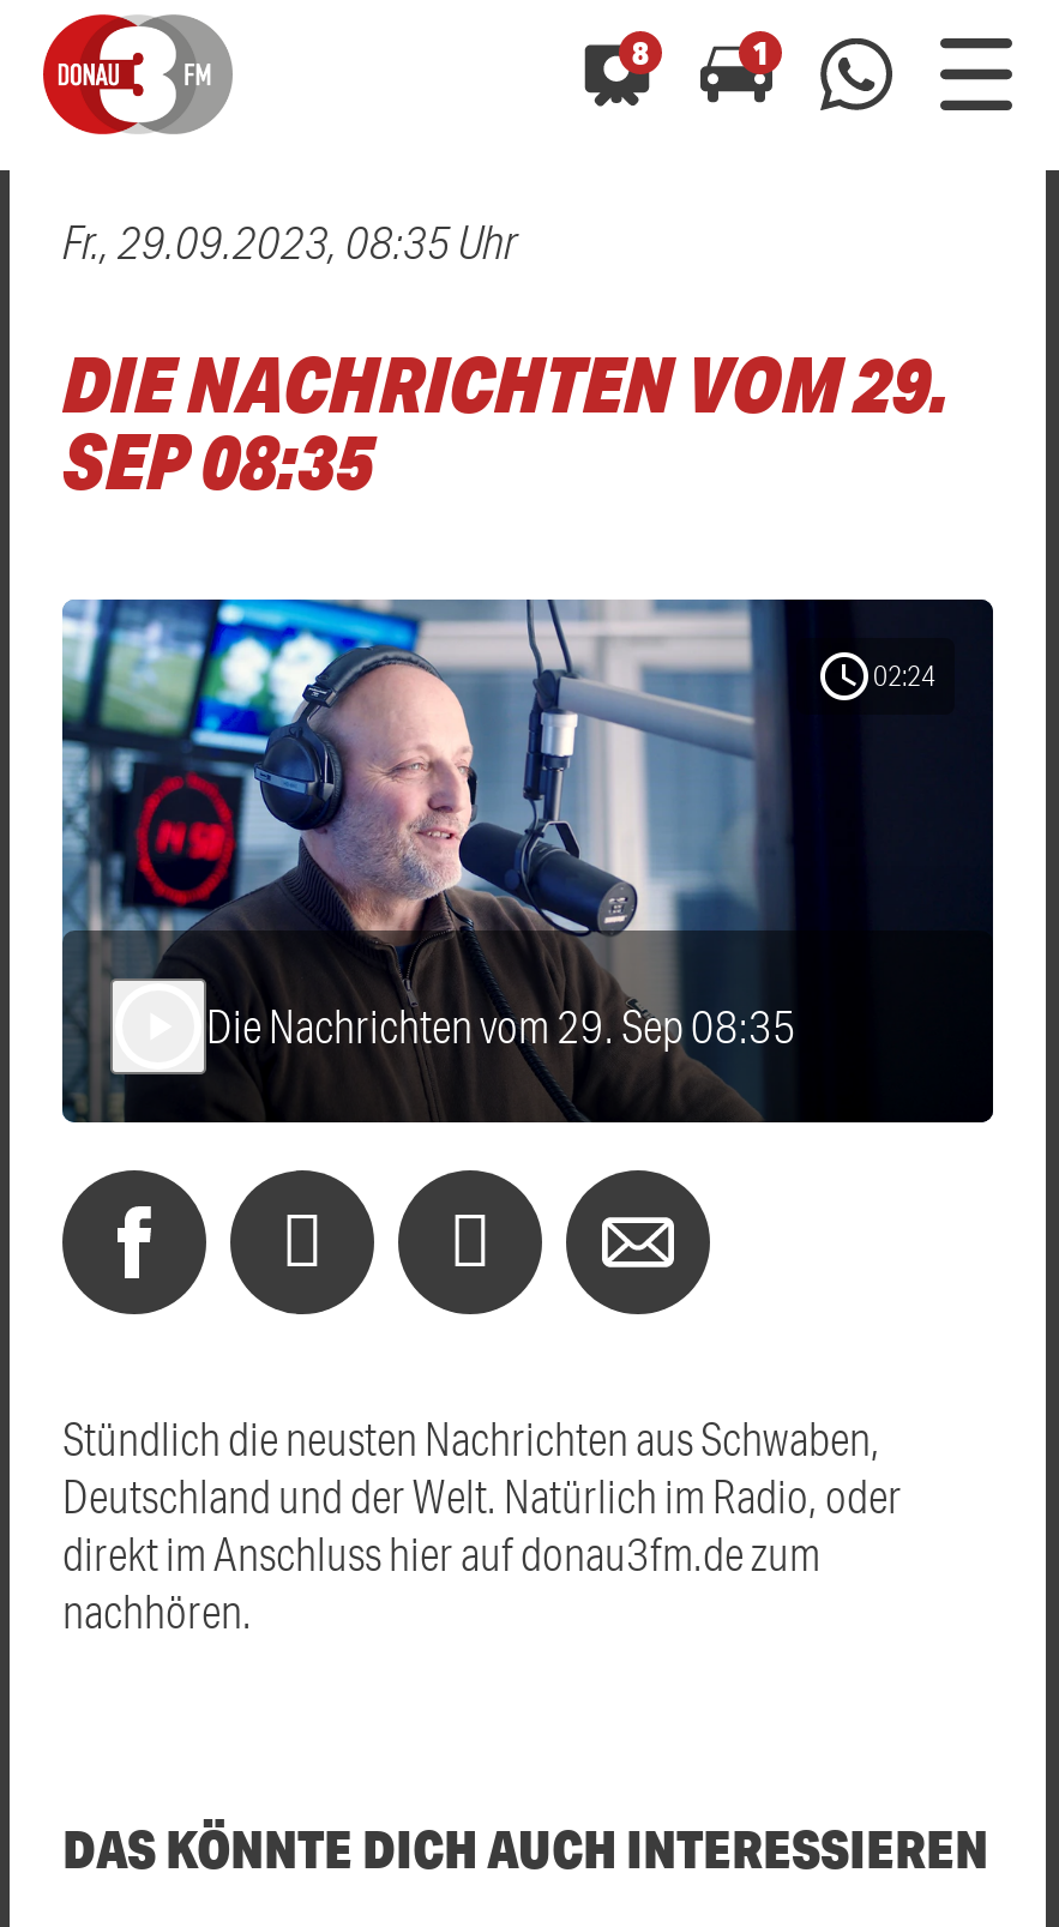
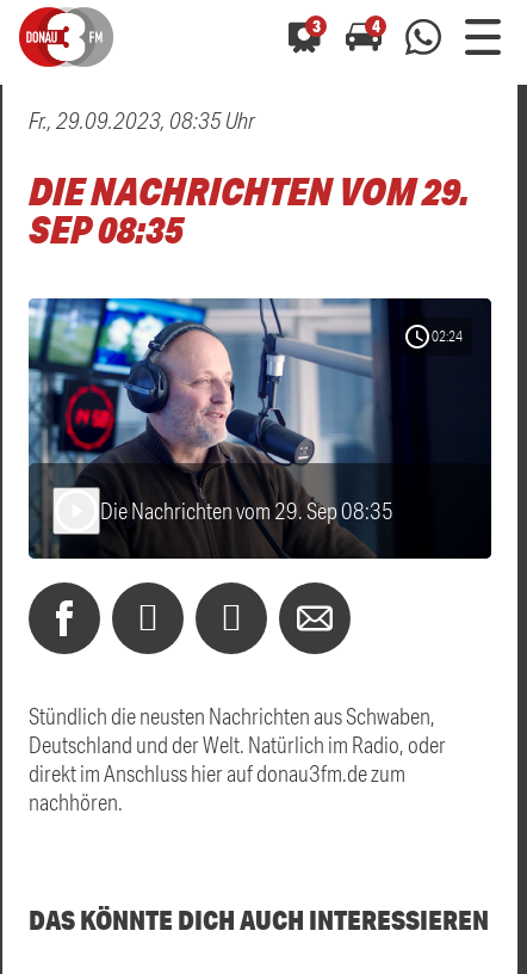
[632,31,649,74] 8 -> [312,16,320,37] 3
[752,31,769,74] 1 -> [371,16,380,37] 4

